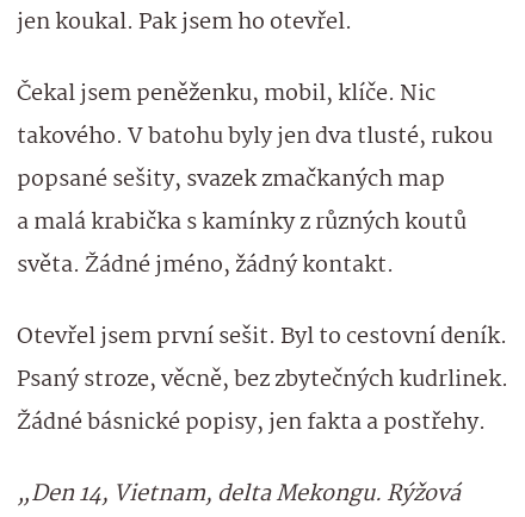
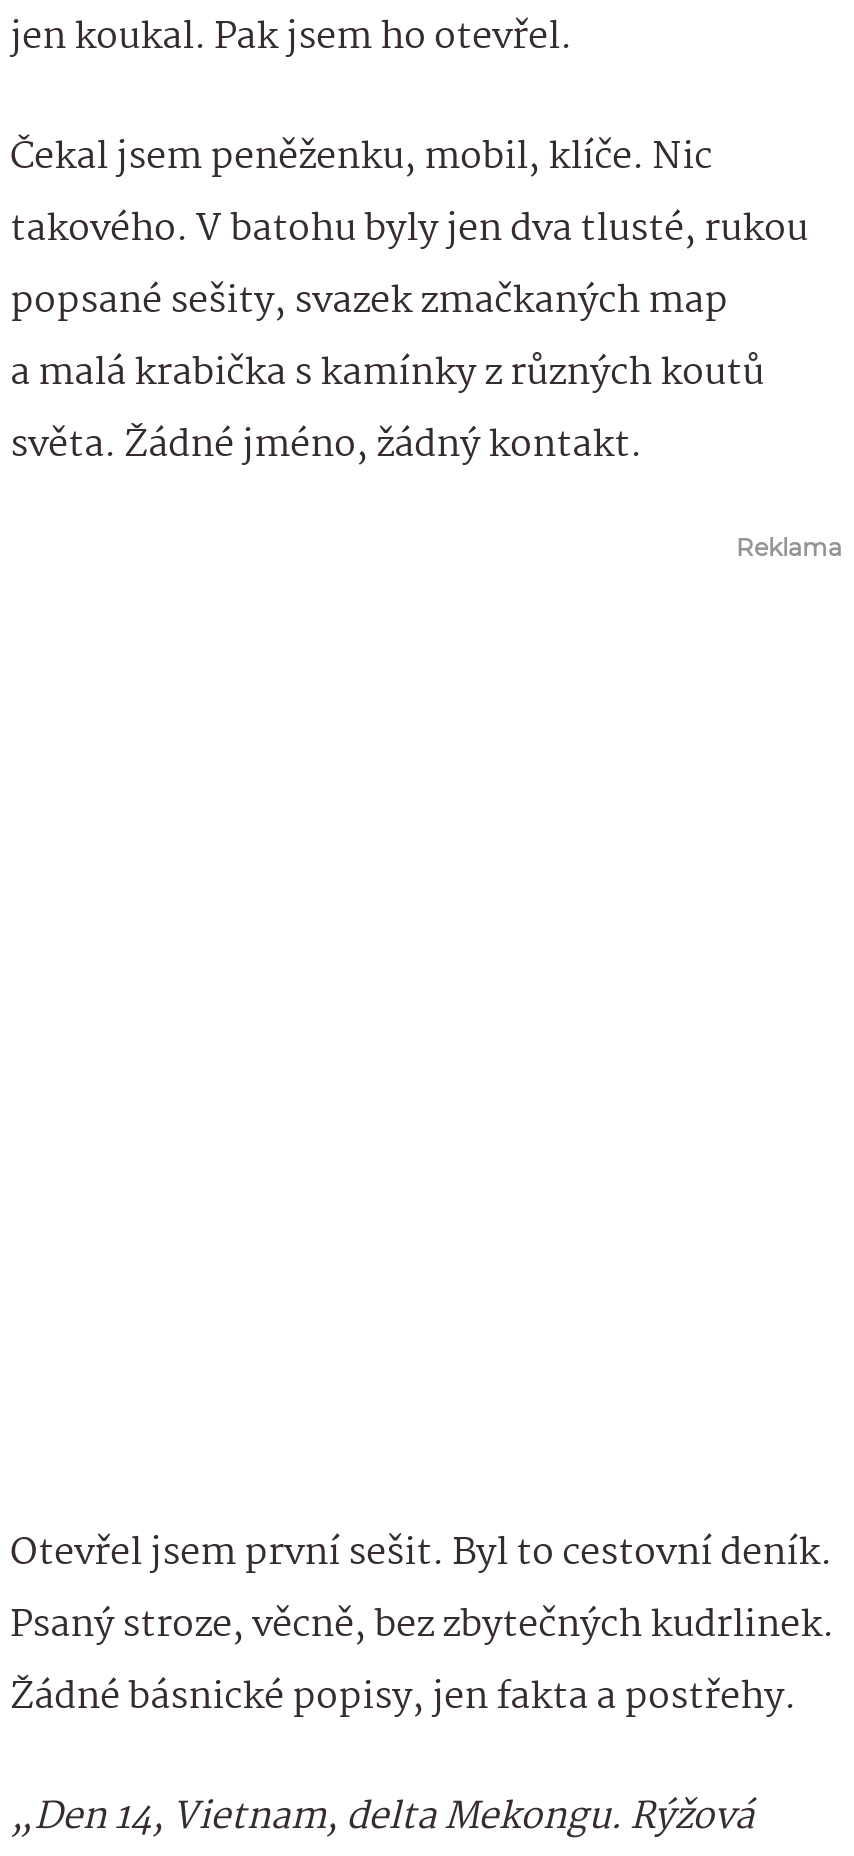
none -> [736,532,842,562] Reklama

